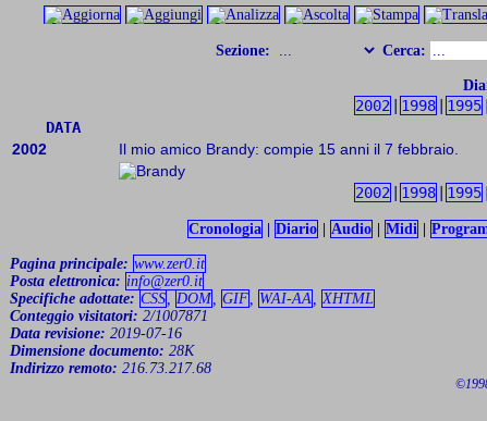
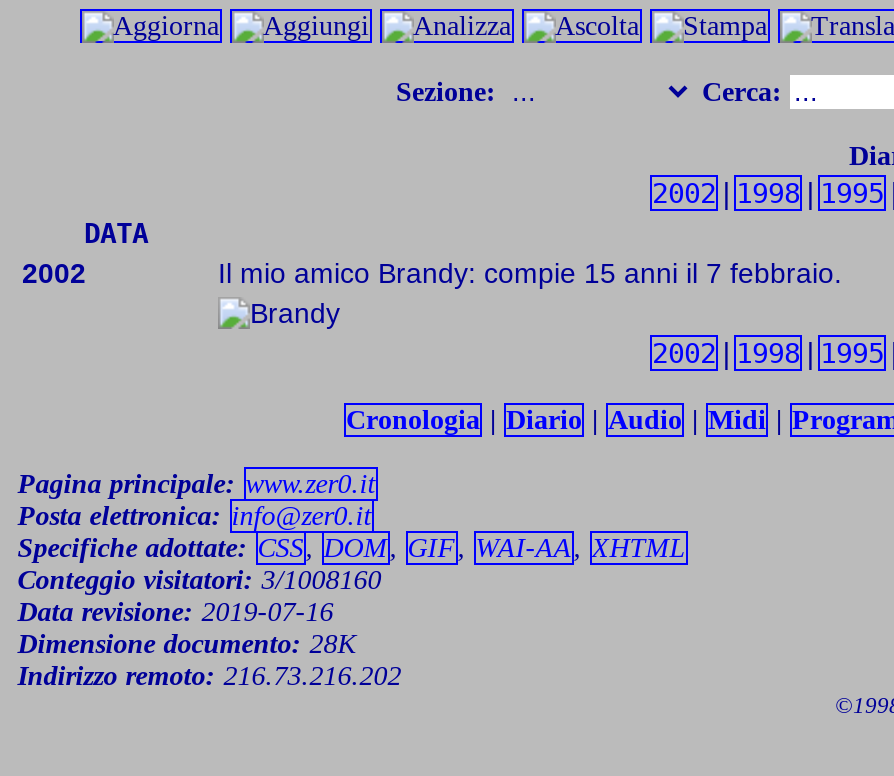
[10,308,208,324] Conteggio visitatori:2/1007871 -> [18,565,382,595] Conteggio visitatori:3/1008160
[10,360,211,376] Indirizzo remoto: 216.73.217.68 -> [18,661,402,691] Indirizzo remoto: 216.73.216.202

